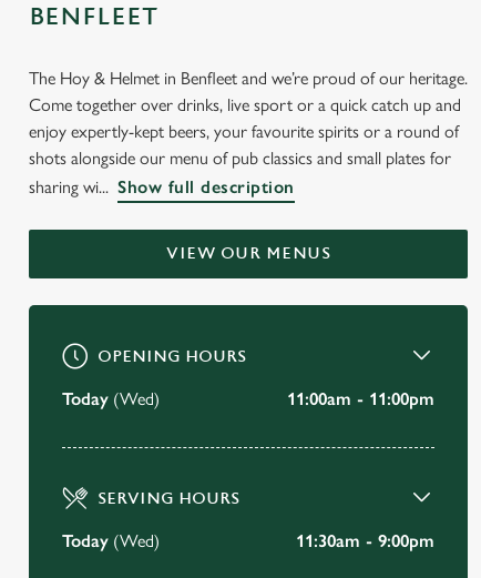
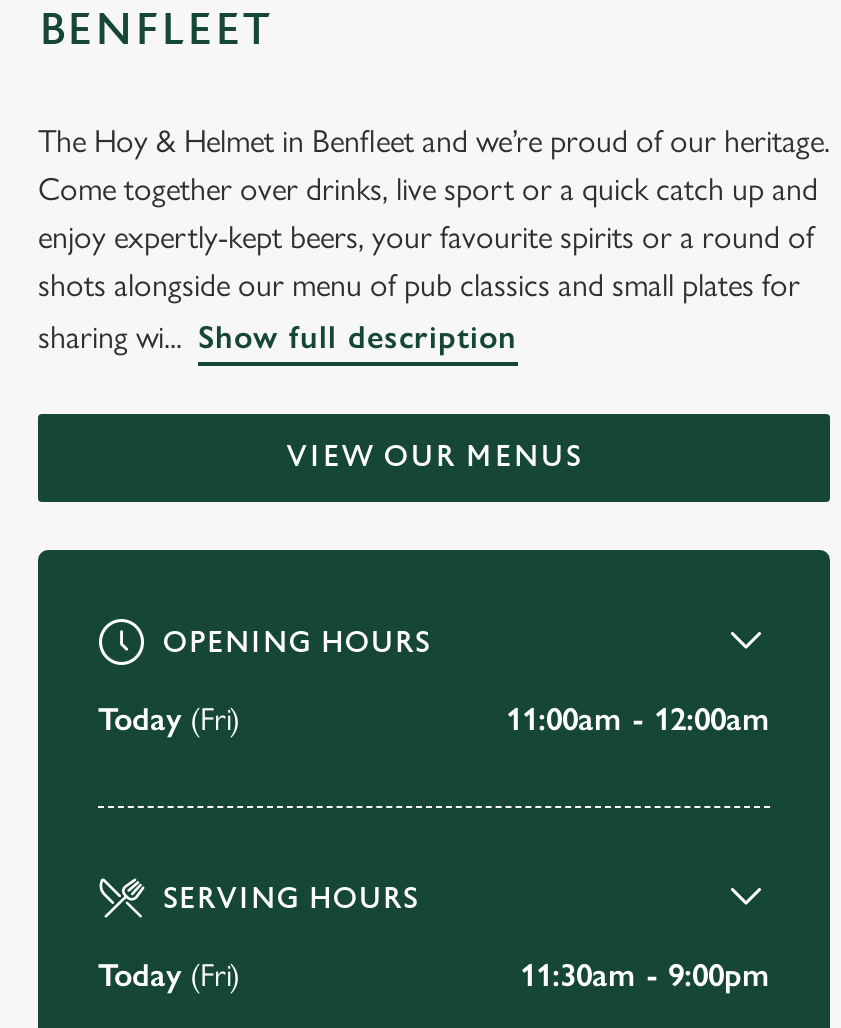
[62,388,160,409] Today (Wed) -> [98,700,240,738] Today (Fri)
[287,388,434,409] 11:00am - 11:00pm -> [506,700,770,738] 11:00am - 12:00am
[62,530,160,551] Today (Wed) -> [98,956,240,994] Today (Fri)

